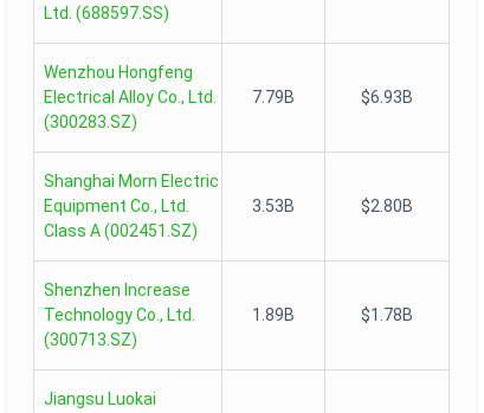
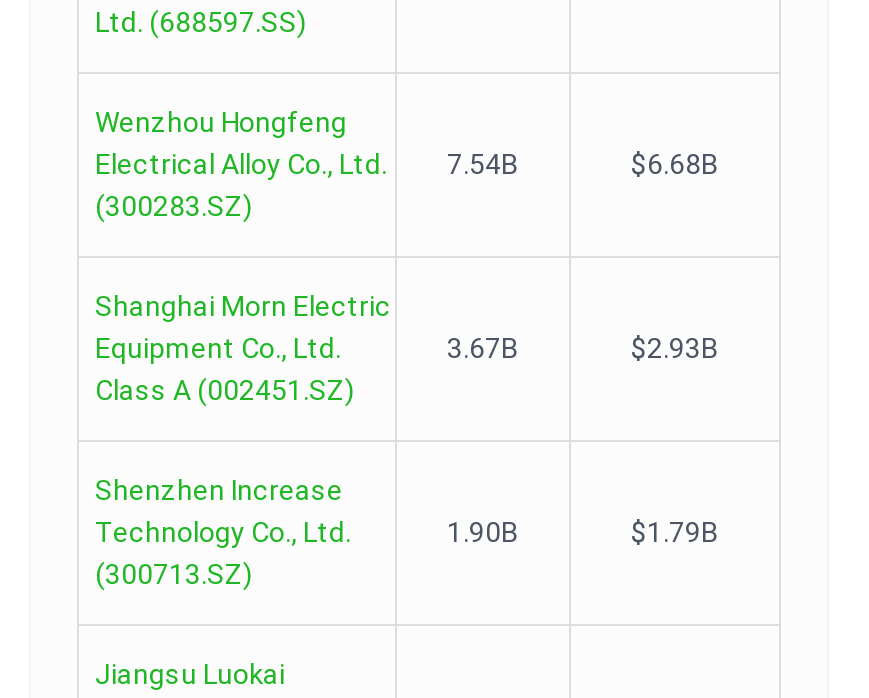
[252,88,413,107] 7.79B | $6.93B -> [447,148,719,180] 7.54B | $6.68B
[252,196,413,215] 3.53B | $2.80B -> [447,332,719,364] 3.67B | $2.93B
[252,305,413,324] 1.89B | $1.78B -> [447,516,719,548] 1.90B | $1.79B

